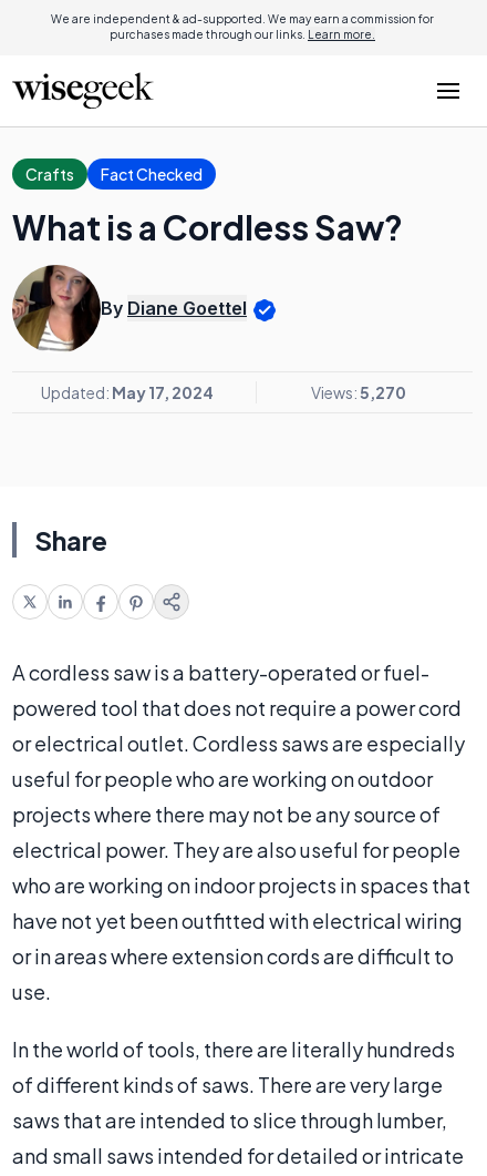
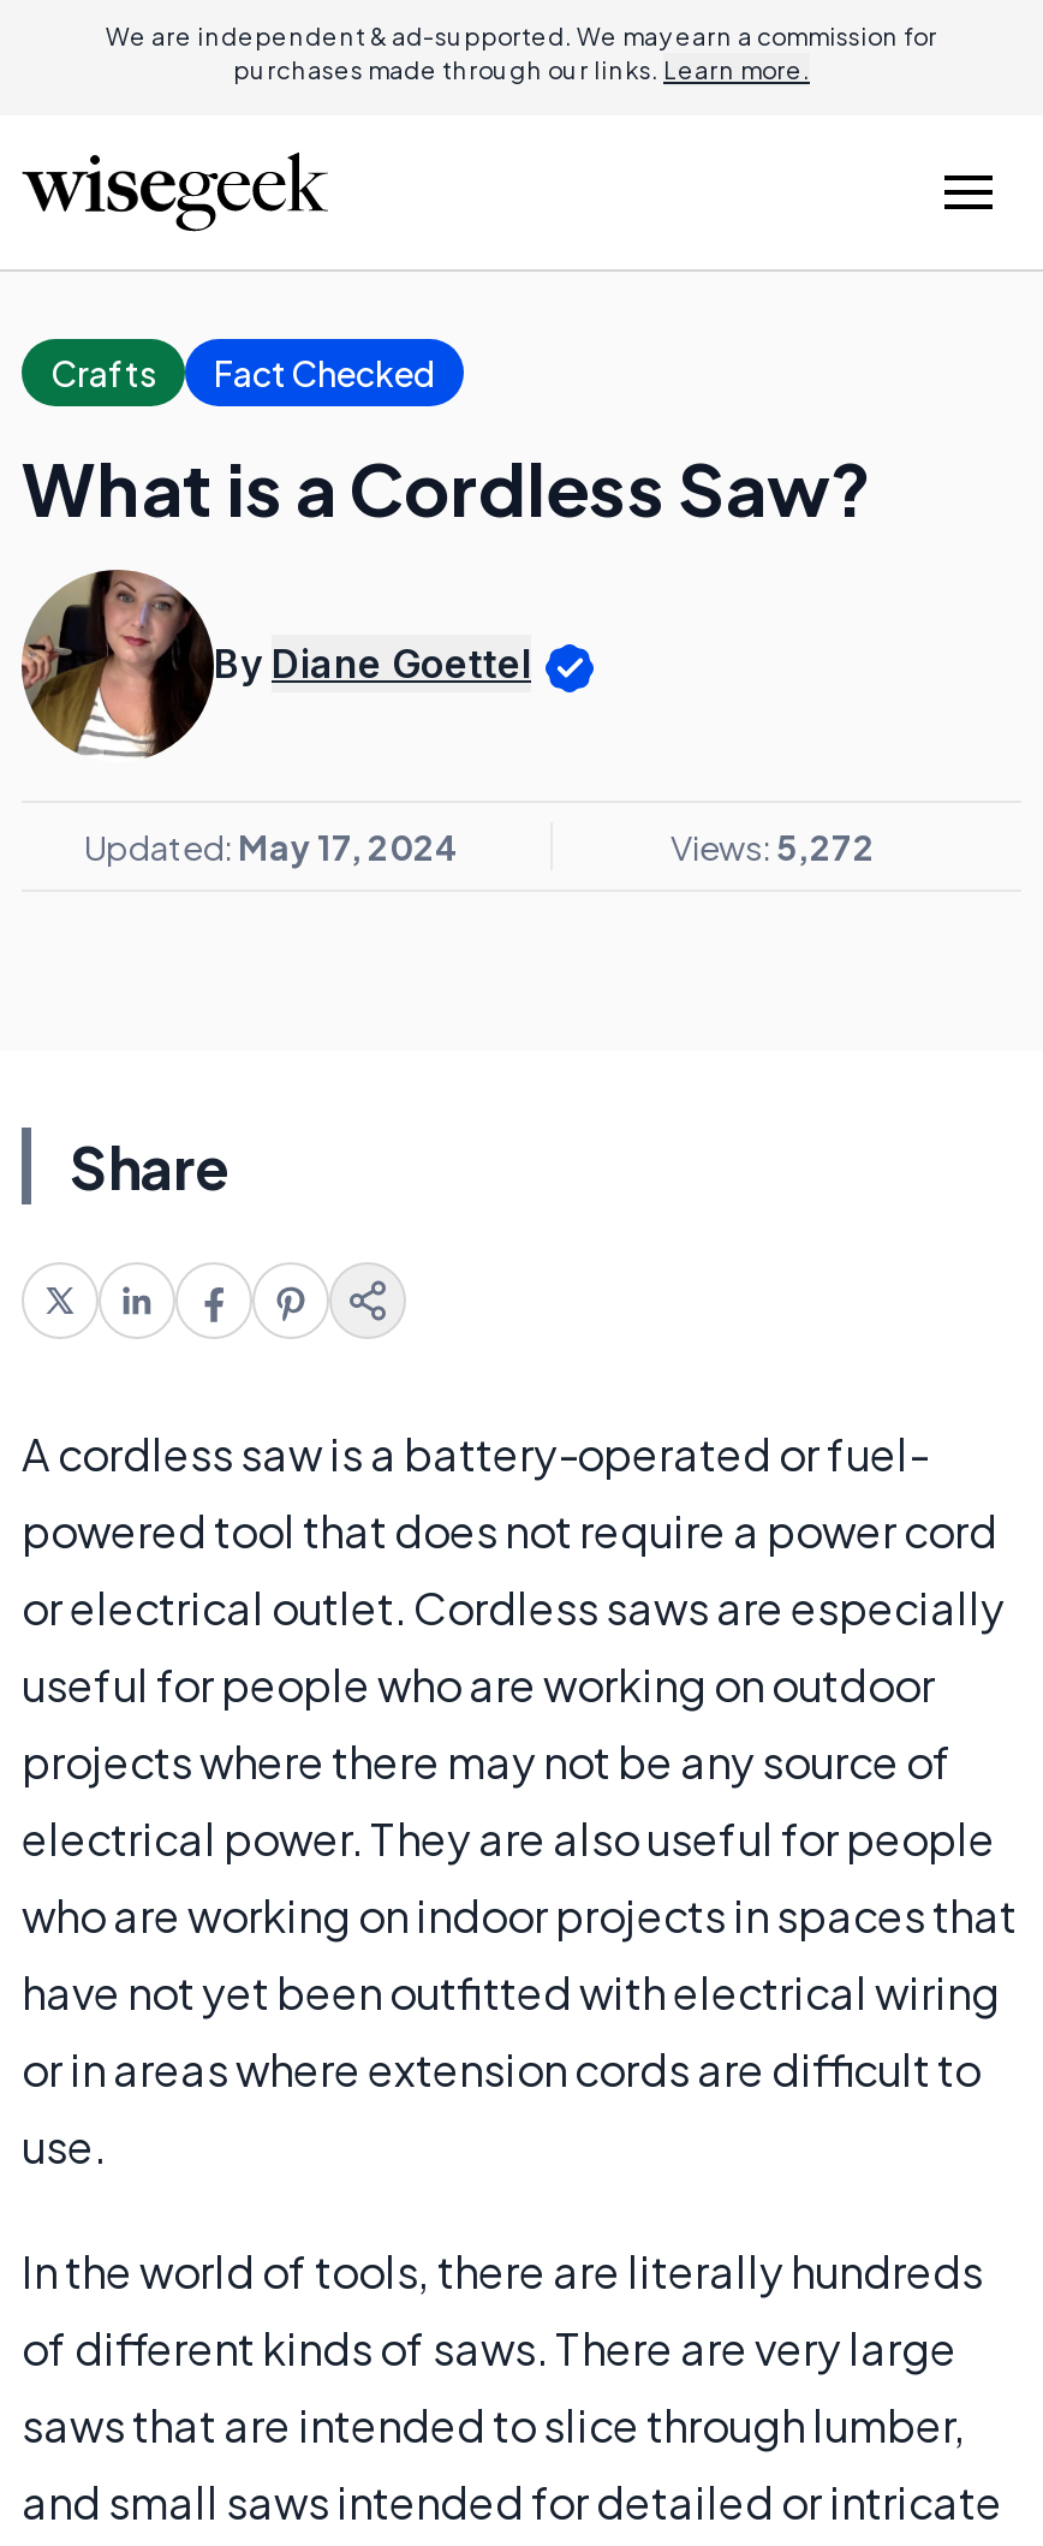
[310,382,406,402] Views: 5,270 -> [670,825,875,868] Views: 5,272

